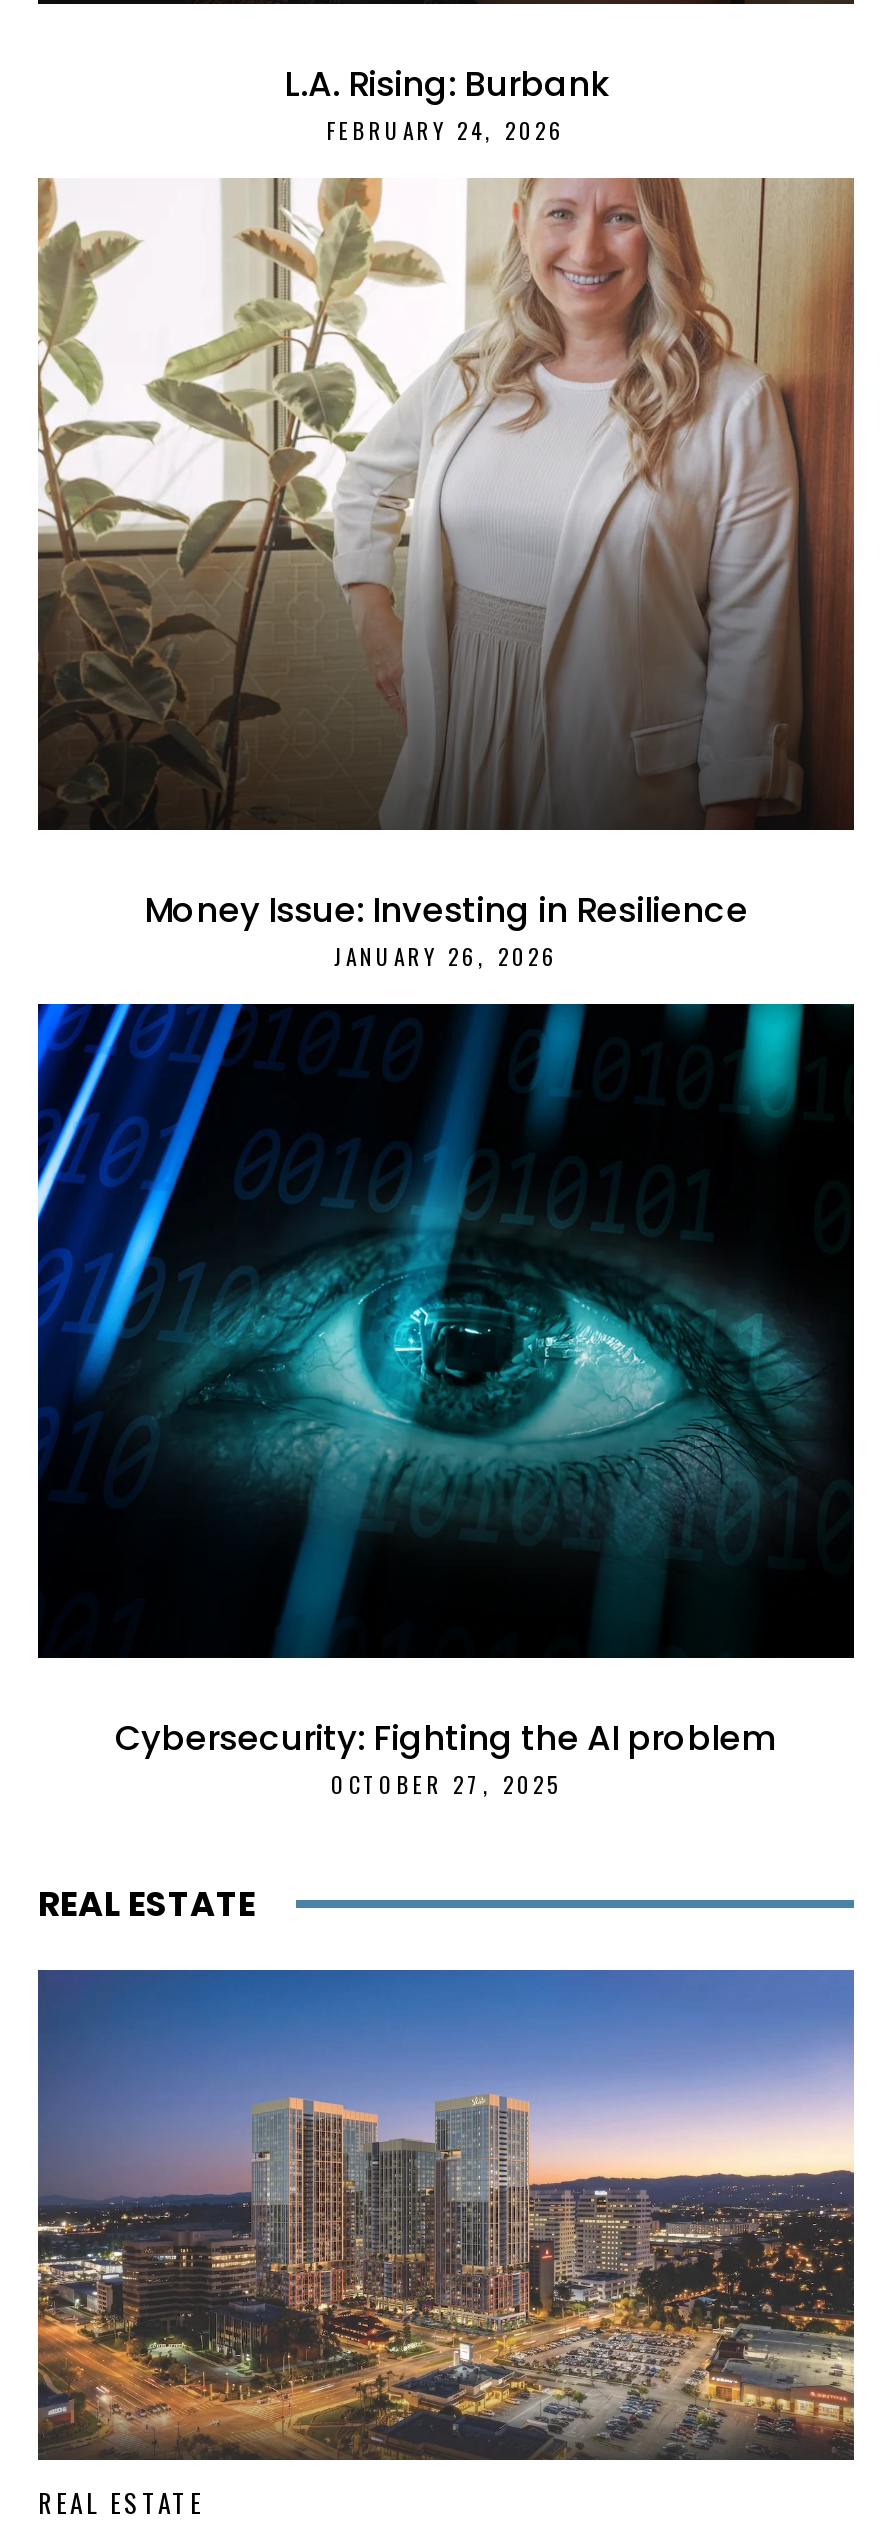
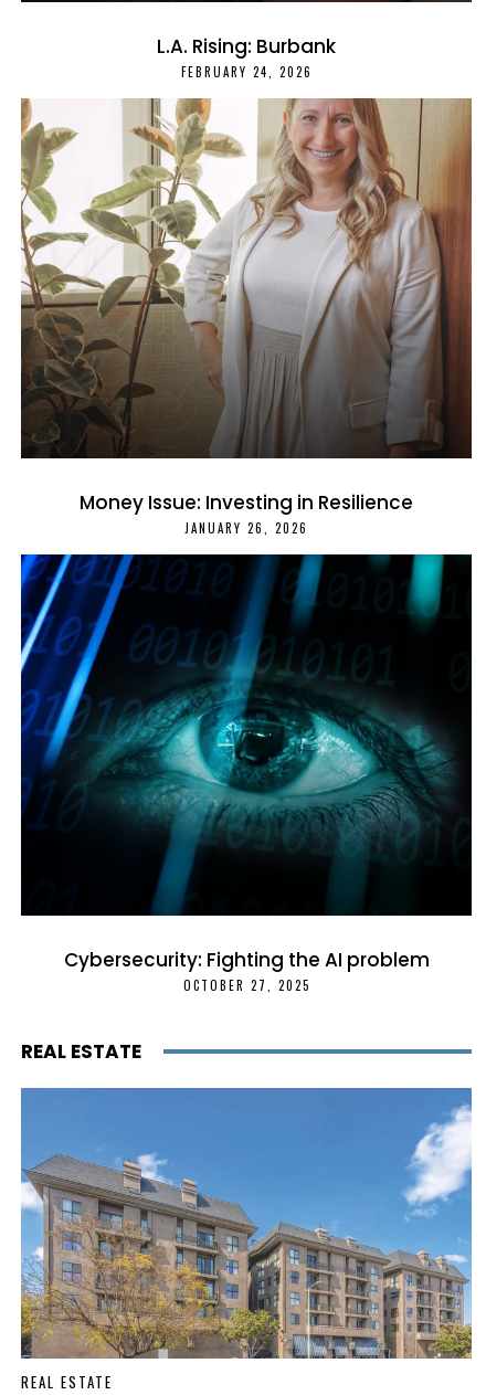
[36,1970,856,2462] [image] -> [21,1088,473,1360] [image]

